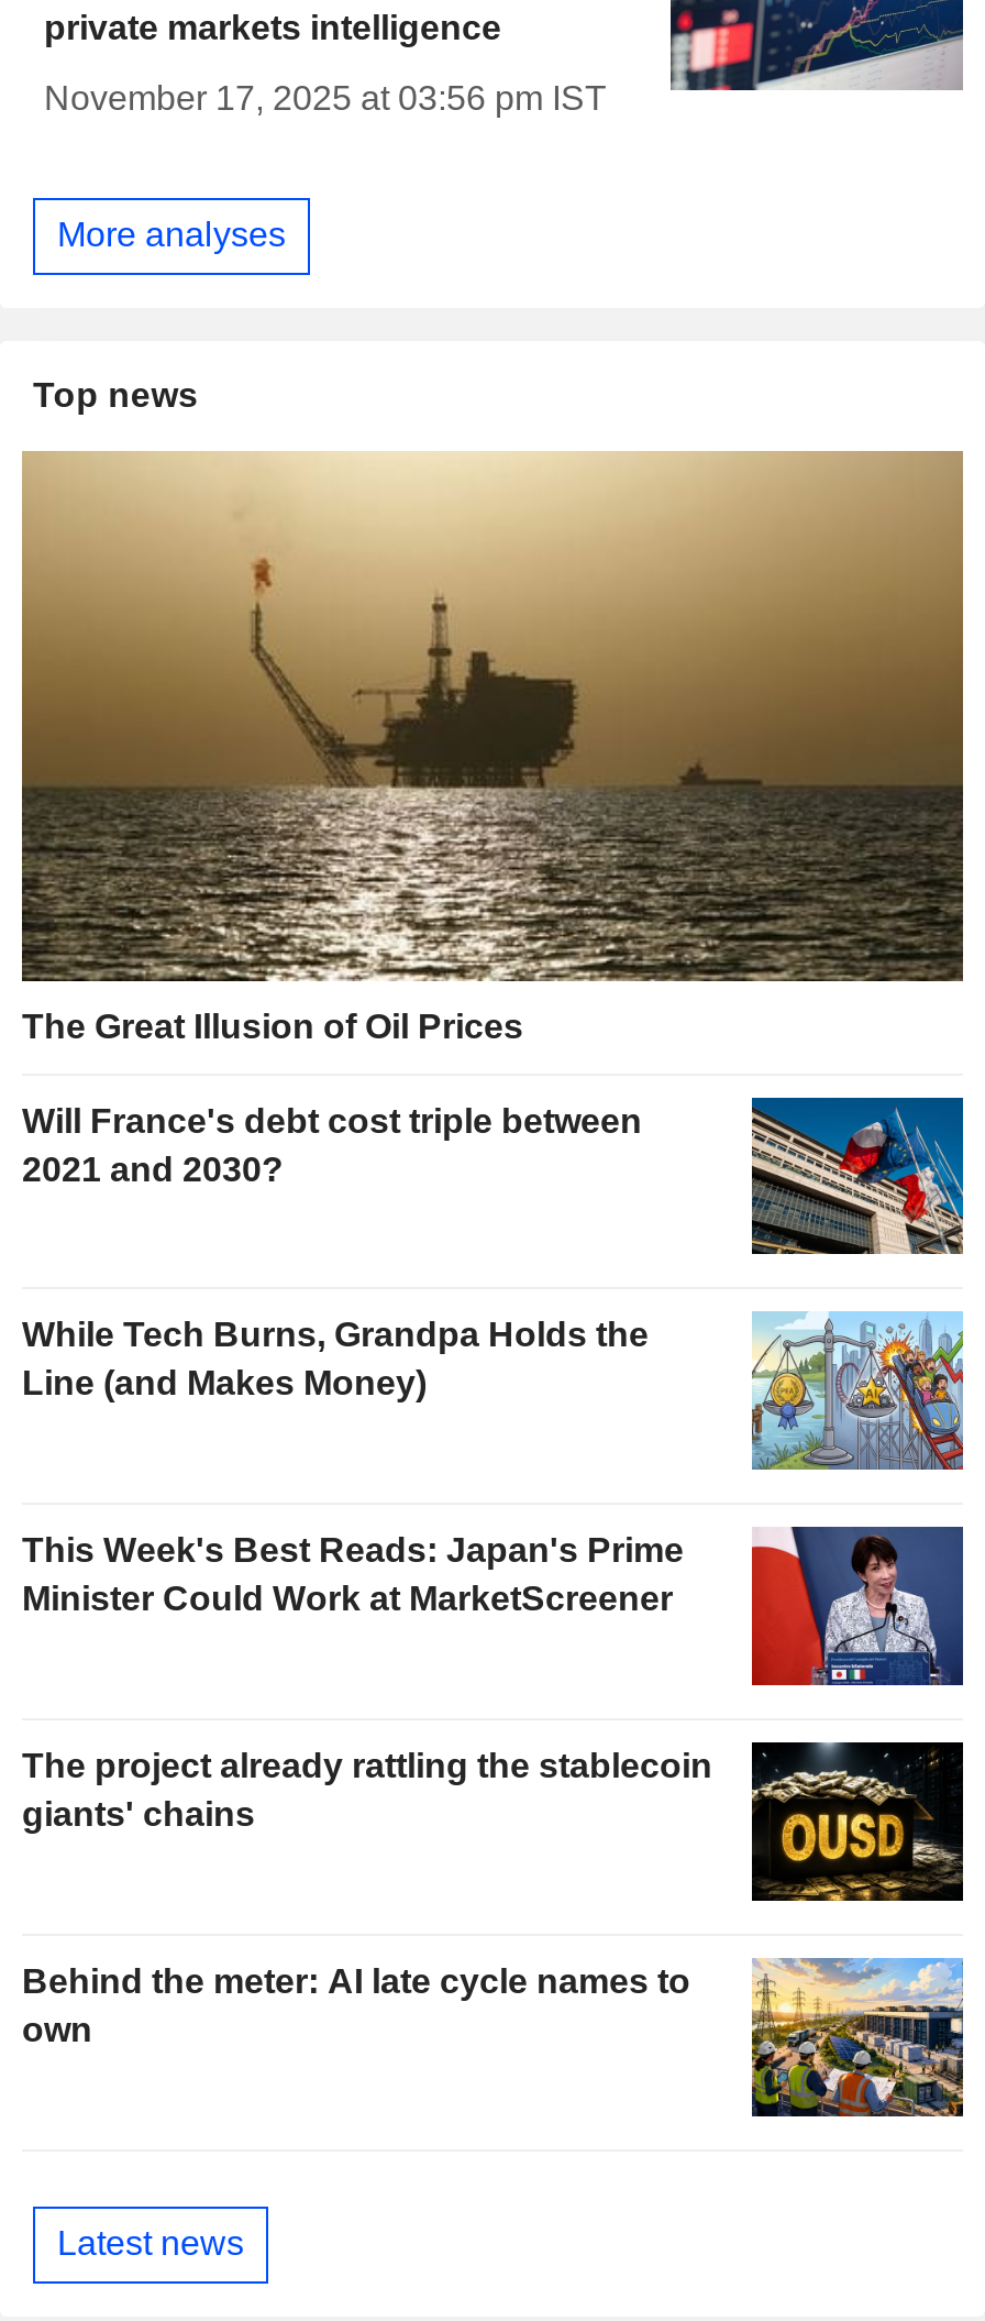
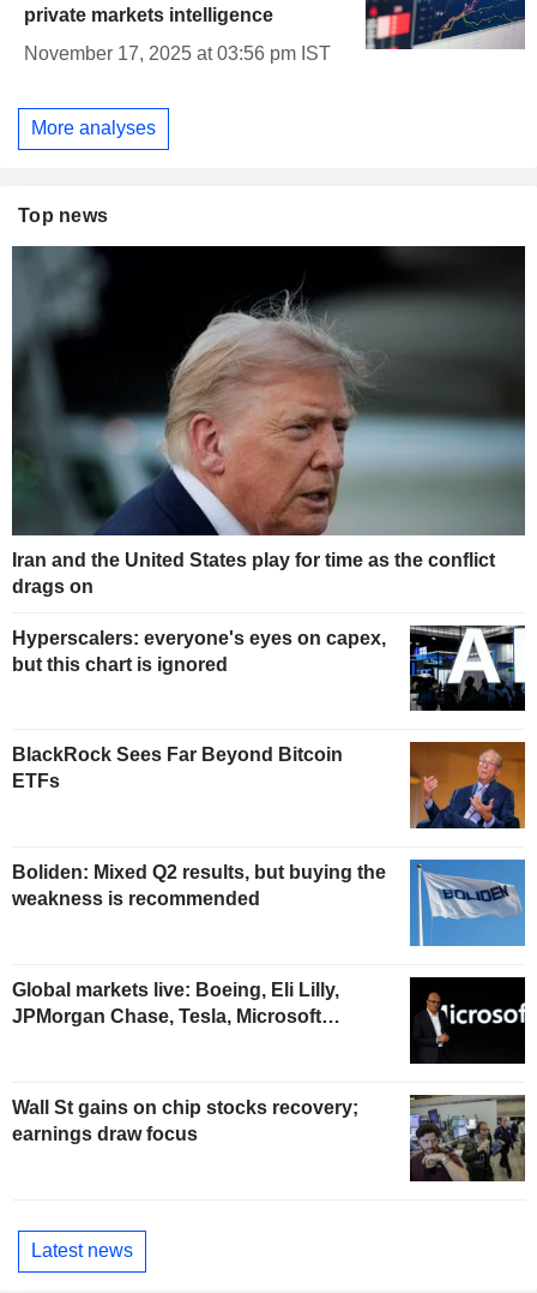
[20,449,965,1044] [image] | The Great Illusion of Oil Prices -> [11,245,526,596] [image] | Iran and the United States play for time as the conflict | drags on
[22,1102,642,1187] Will France's debt cost triple between | 2021 and 2030? -> [12,628,386,674] Hyperscalers: everyone's eyes on capex, | but this chart is ignored
[750,1096,965,1256] [image] -> [410,624,526,712] [image]
[22,1317,649,1402] While Tech Burns, Grandpa Holds the | Line (and Makes Money) -> [12,745,343,792] BlackRock Sees Far Beyond Bitcoin | ETFs
[750,1311,965,1472] [image] -> [409,741,526,830] [image]
[22,1525,965,1687] [image] | This Week's Best Reads: Japan's Prime | Minister Could Work at MarketScreener -> [12,858,526,947] [image] | Boliden: Mixed Q2 results, but buying the | weakness is recommended
[22,1747,712,1833] The project already rattling the stablecoin | giants' chains -> [12,980,340,1027] Global markets live: Boeing, Eli Lilly, | JPMorgan Chase, Tesla, Microsoft…
[750,1740,963,1903] [image] -> [427,989,525,1065] [image]
[22,1962,690,2048] Behind the meter: AI late cycle names to | own -> [12,1097,358,1144] Wall St gains on chip stocks recovery; | earnings draw focus
[752,1956,965,2119] [image] -> [409,1094,525,1181] [image]

